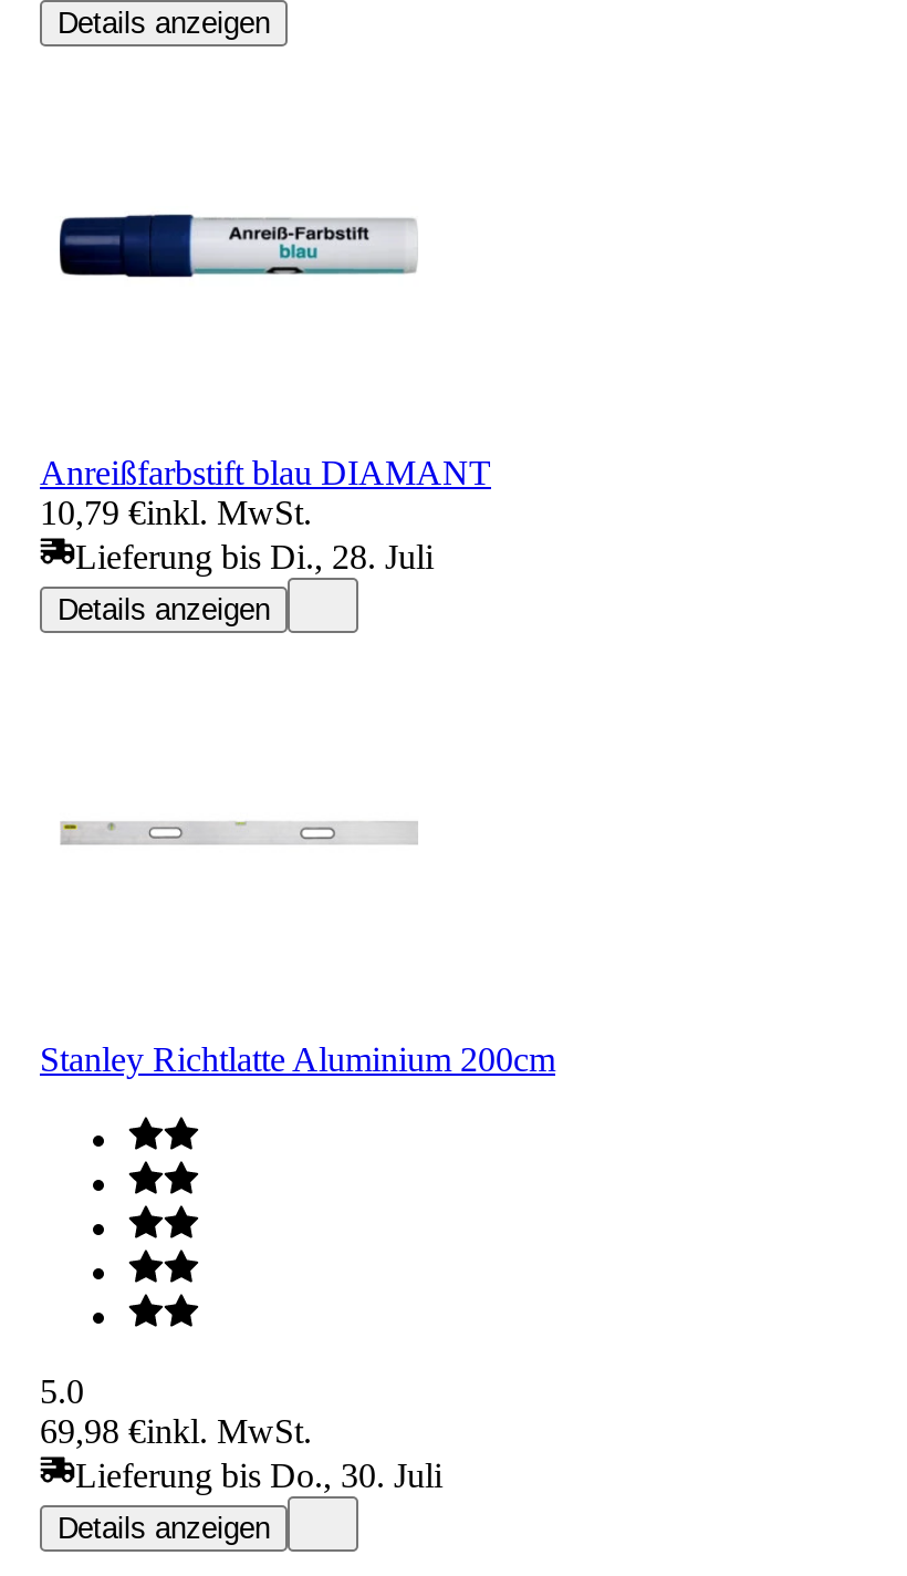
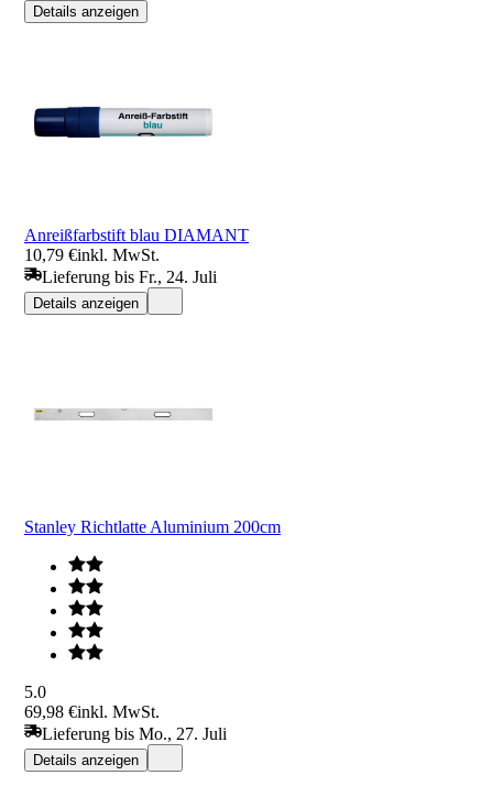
[75,538,434,575] Lieferung bis Di., 28. Juli -> [42,267,217,286] Lieferung bis Fr., 24. Juli
[75,1456,442,1494] Lieferung bis Do., 30. Juli -> [42,724,227,743] Lieferung bis Mo., 27. Juli

